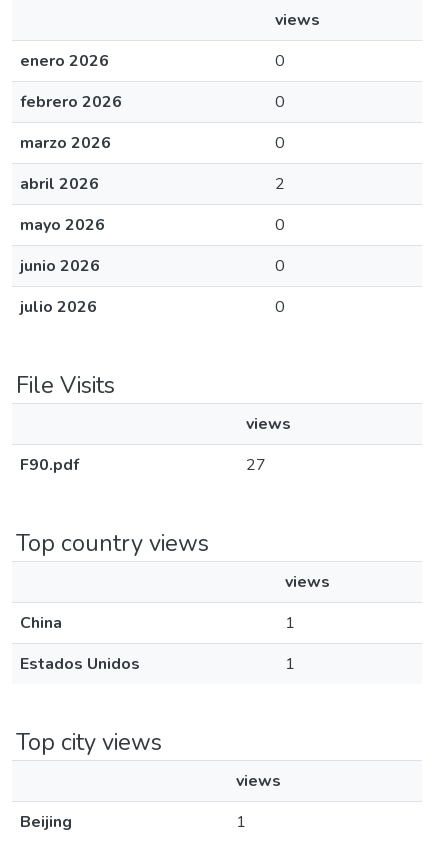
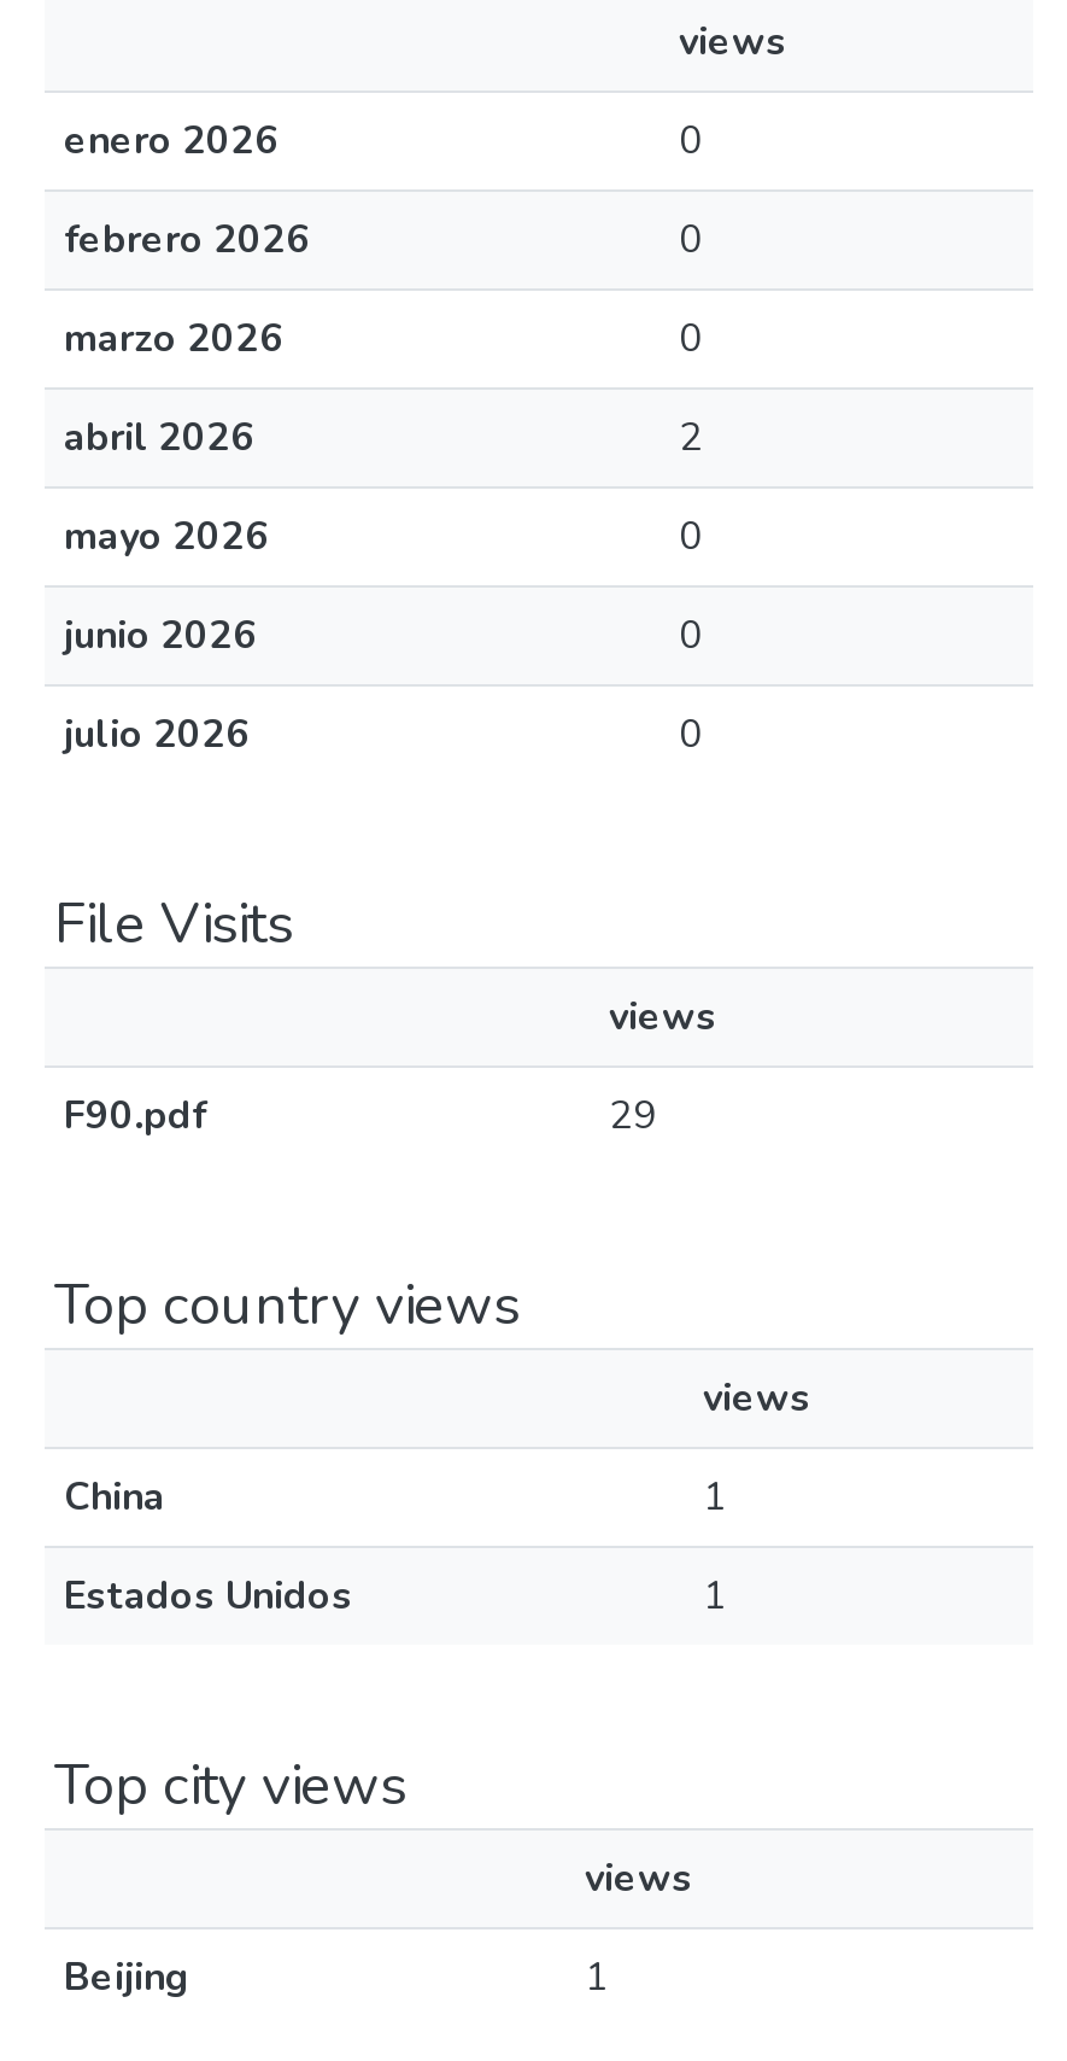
[246,454,266,476] 27 -> [609,1090,657,1143] 29

